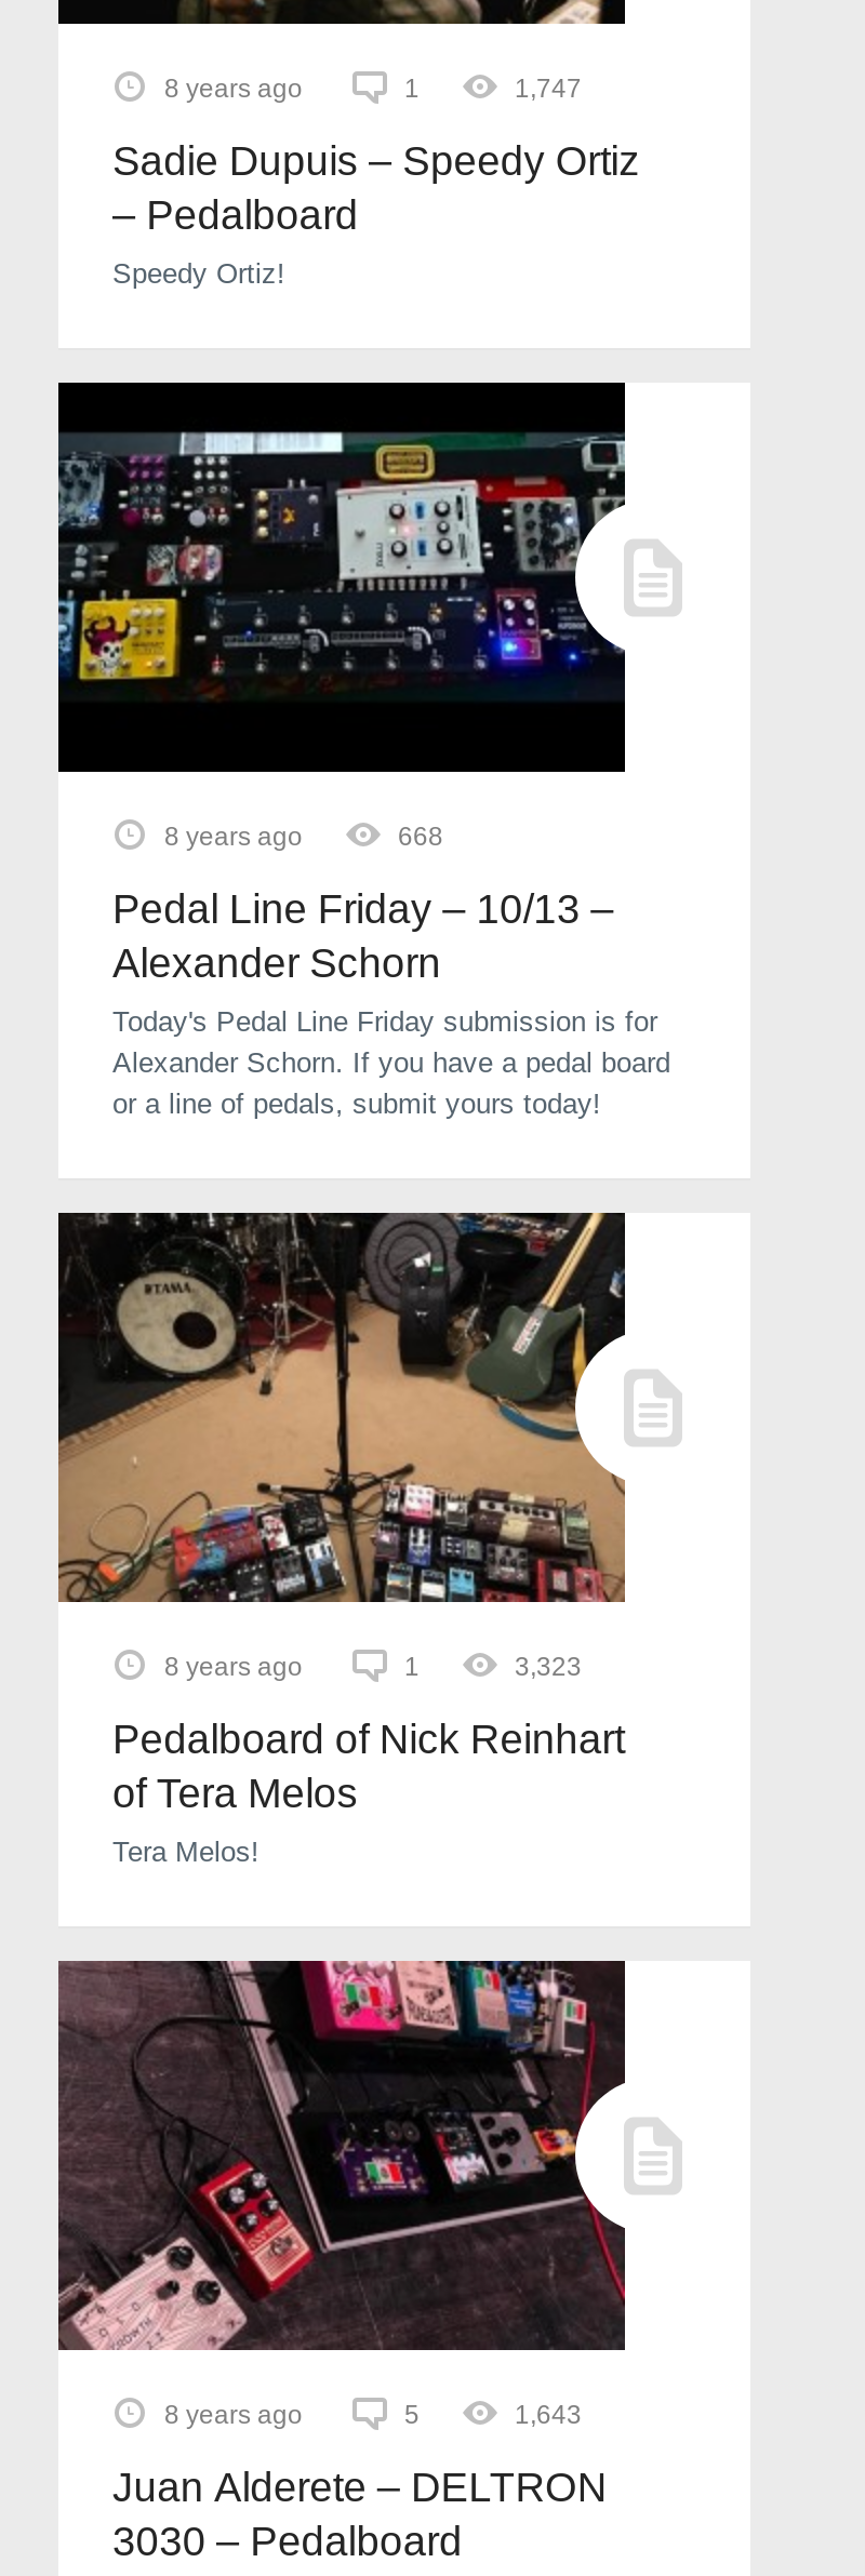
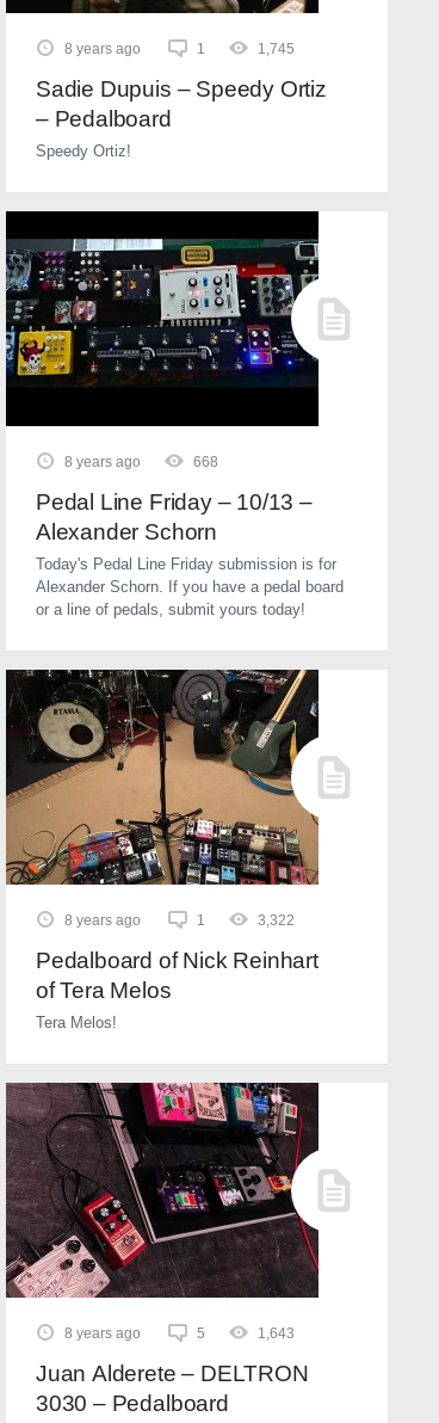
[515,74,582,104] 1,747 -> [258,41,295,57] 1,745
[515,1652,582,1682] 3,323 -> [258,912,295,929] 3,322

